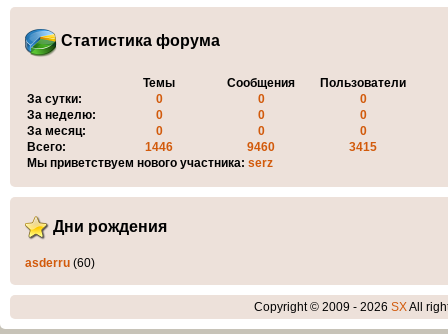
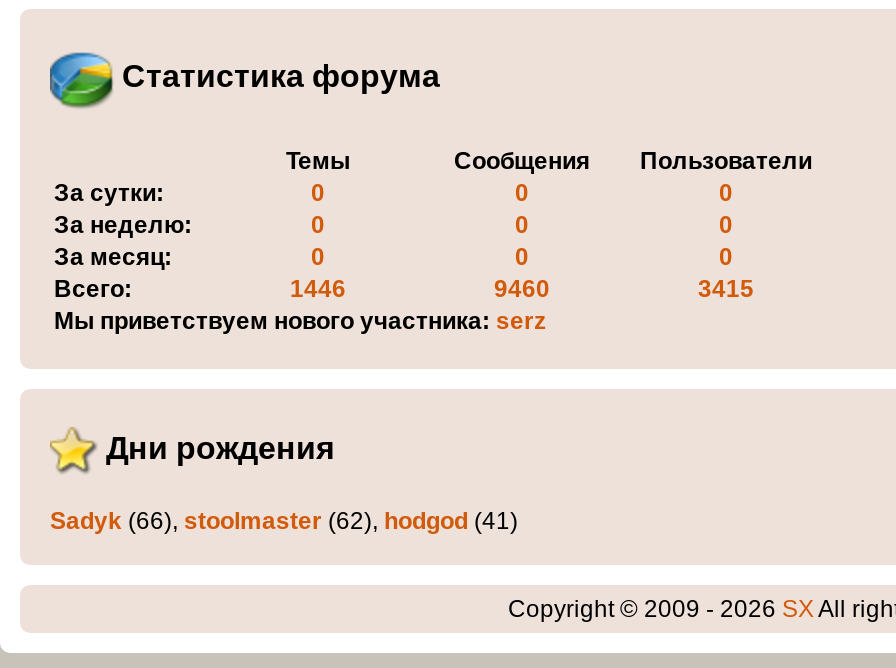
[25,256,95,270] asderru (60) -> [50,507,518,535] Sadyk (66), stoolmaster (62), hodgod (41)

